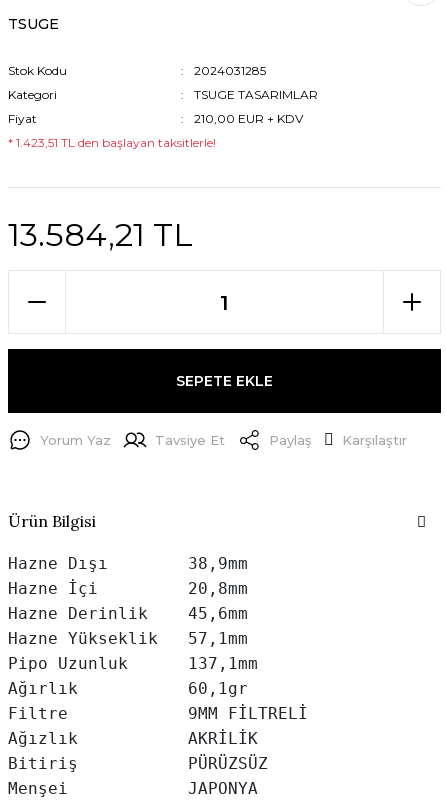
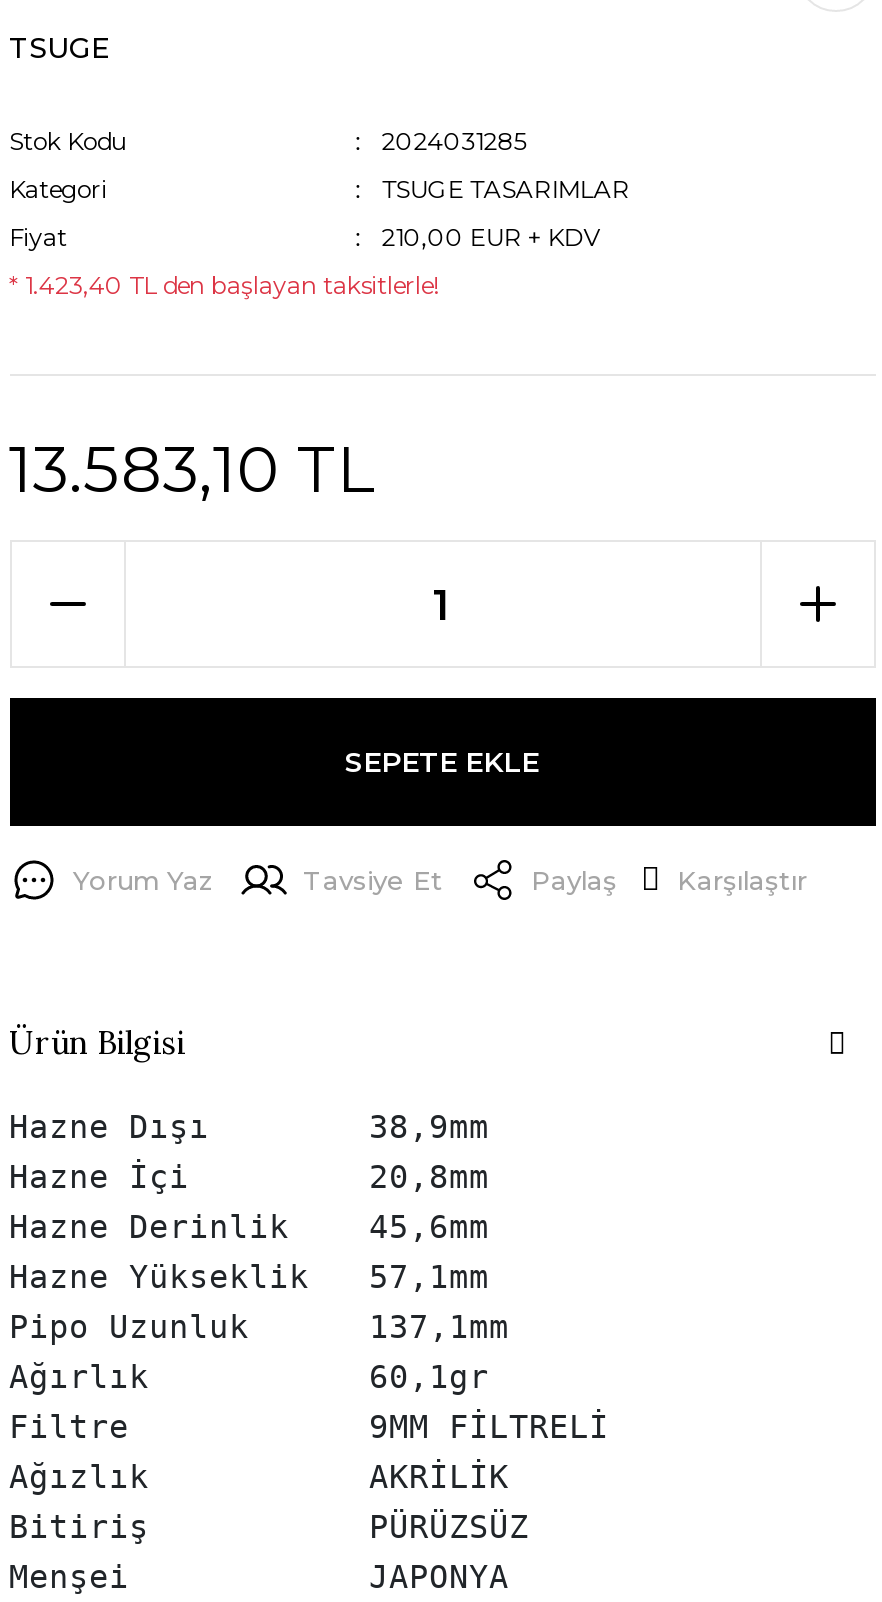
[7,135,215,150] * 1.423,51 TL den başlayan taksitlerle! -> [9,270,439,300] * 1.423,40 TL den başlayan taksitlerle!
[7,215,192,254] 13.584,21 TL -> [9,430,377,508] 13.583,10 TL

